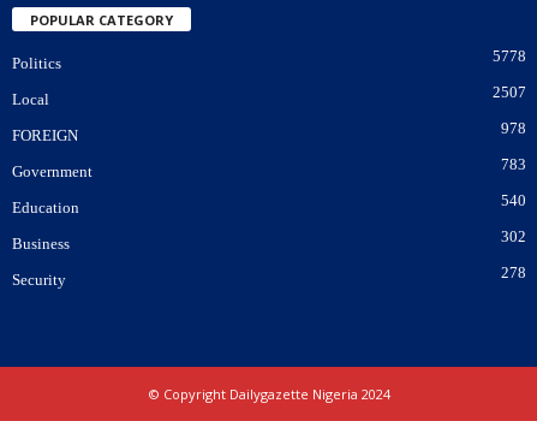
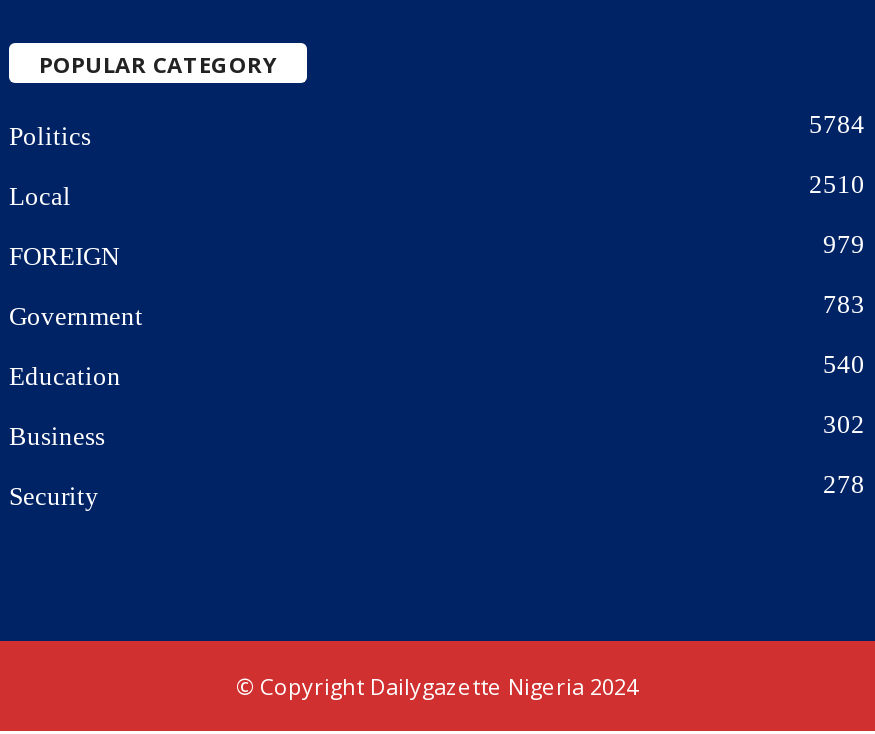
[493,47,526,65] 5778 -> [809,109,865,139] 5784
[493,83,526,101] 2507 -> [809,169,865,199] 2510
[501,119,526,137] 978 -> [823,229,865,259] 979

